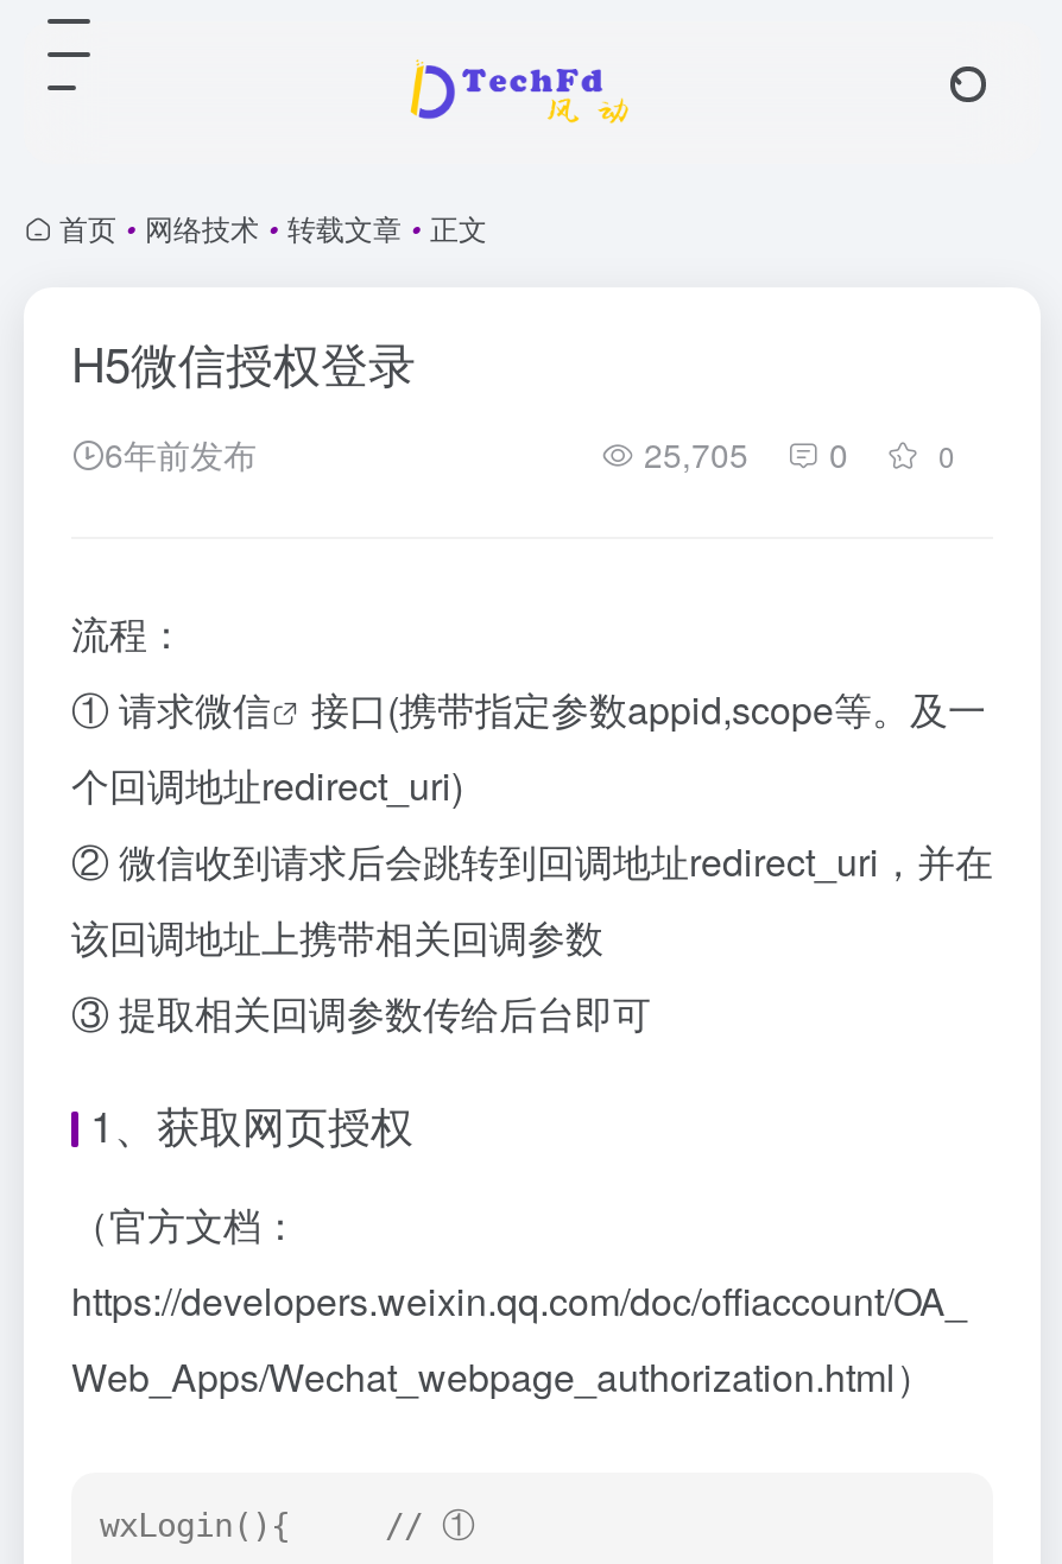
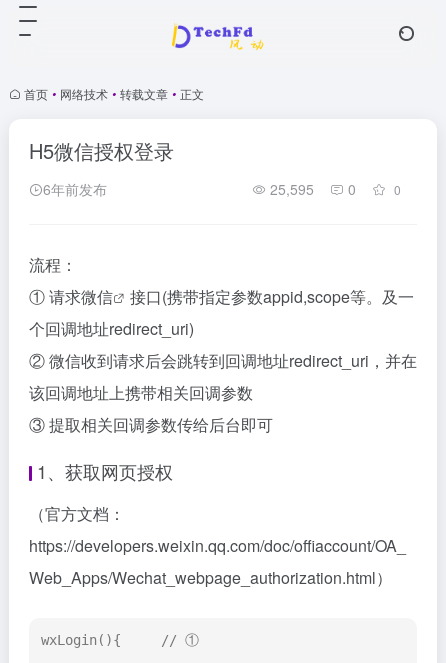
[634,430,848,477] 25,705 0 -> [266,179,356,199] 25,595 0

